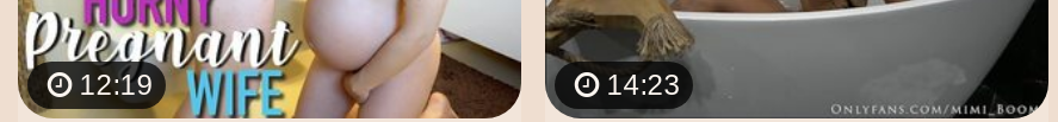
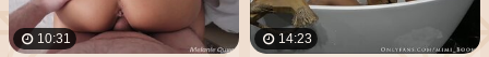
[79,68,153,101] 12:19 -> [37,31,71,46] 10:31

